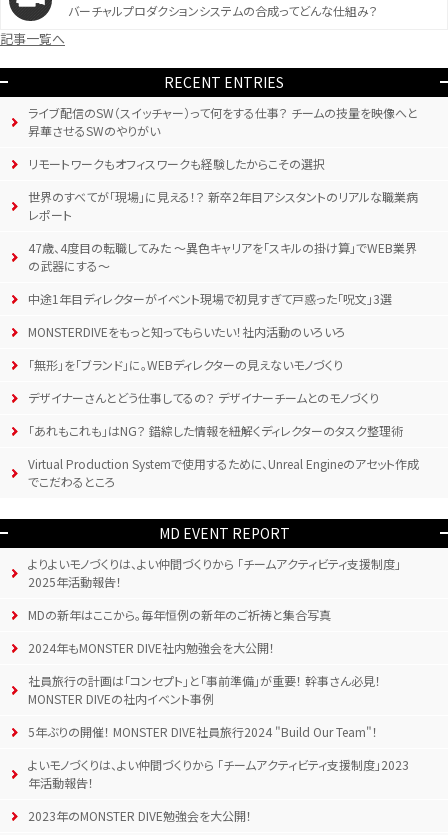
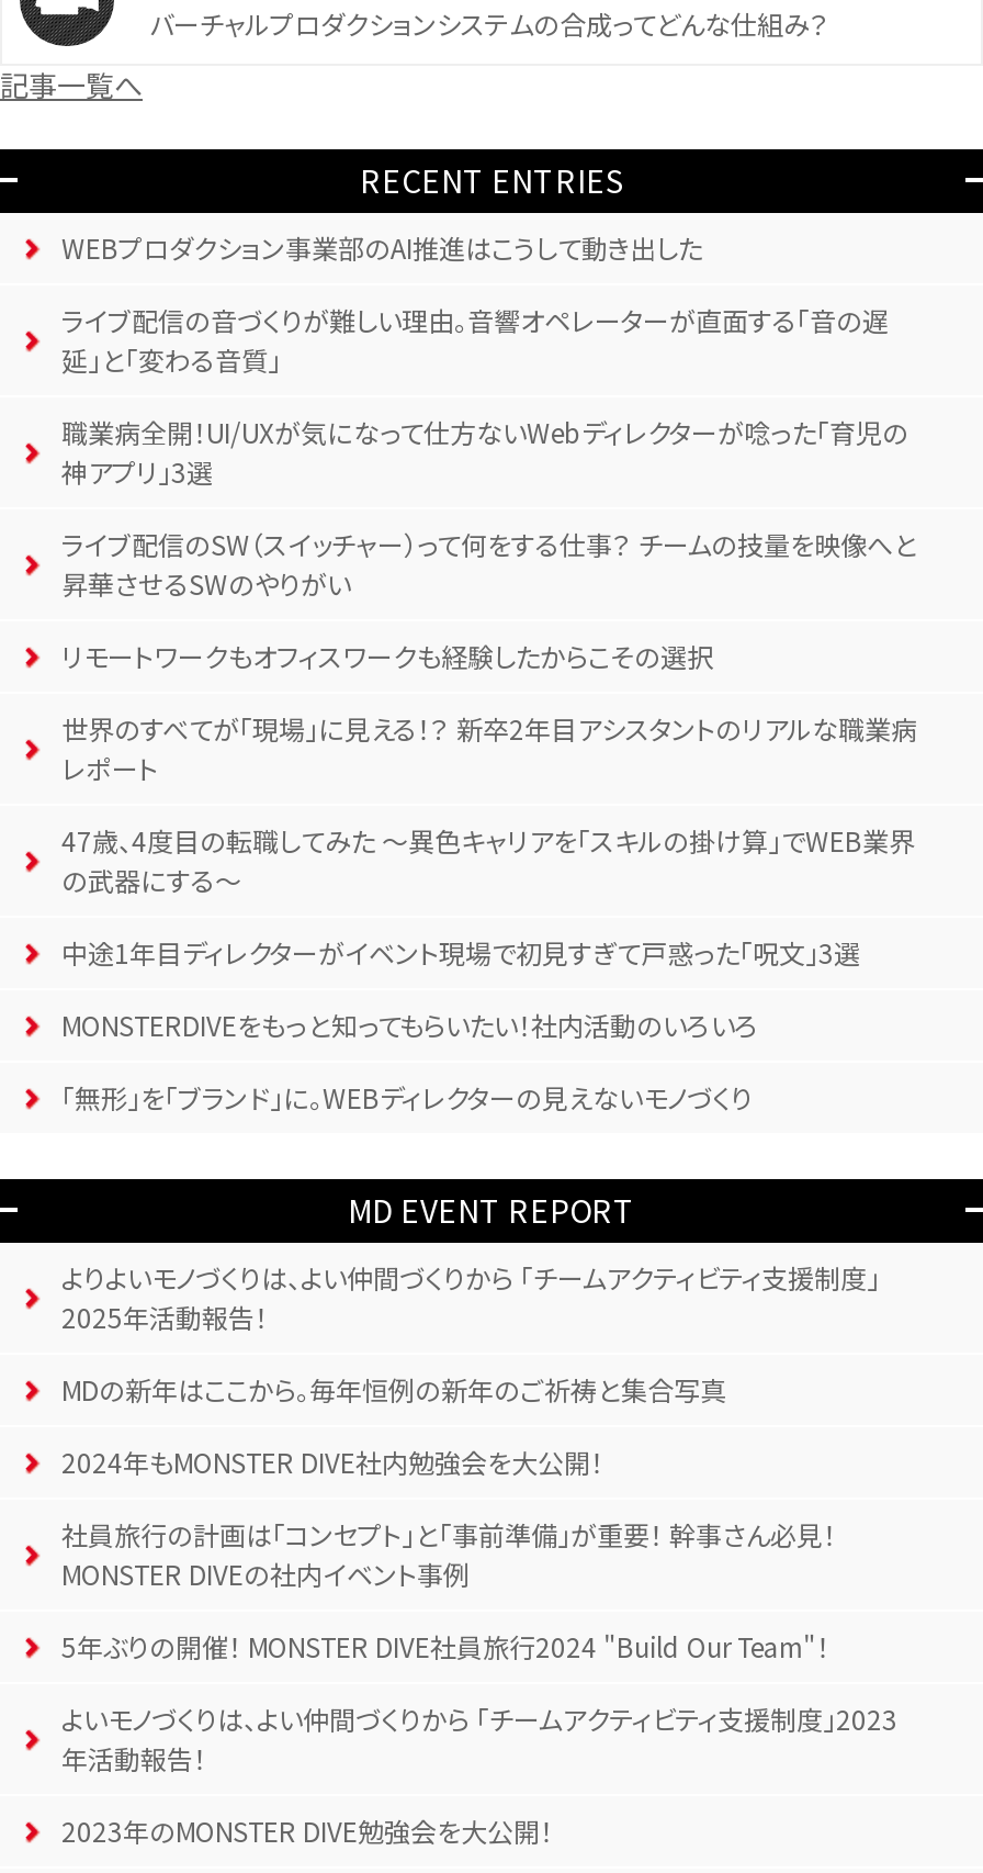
none -> [61,228,908,489] WEBプロダクション事業部のAI推進はこうして動き出した | ライブ配信の音づくりが難しい理由。音響オペレーターが直面する「音の遅 | 延」と「変わる音質」 | 職業病全開！UI/UXが気になって仕方ないWebディレクターが唸った「育児の | 神アプリ」3選
moved [28,104,418,373] -> [61,524,917,1115]: ライブ配信のSW（スイッチャー）って何をする仕事？ チームの技量を映像へと | 昇華させるSWのやりがい | リモートワークもオフィスワークも経験したからこその選択 | ... | MONSTERDIVEをもっと知ってもらいたい！社内活動のいろいろ | 「無形」を「ブランド」に。WEBディレクターの見えないモノづくり
[28,389,419,490] デザイナーさんとどう仕事してるの？ デザイナーチームとのモノづくり | 「あれもこれも」はNG？ 錯綜した情報を紐解くディレクターのタスク整理術 | Virtual Production Systemで使用するために、Unreal Engineのアセット作成 | でこだわるところ -> none

